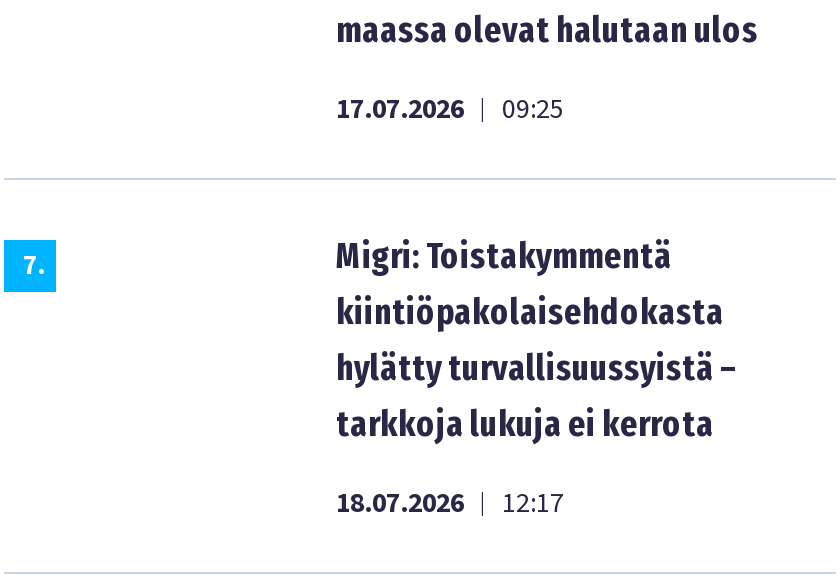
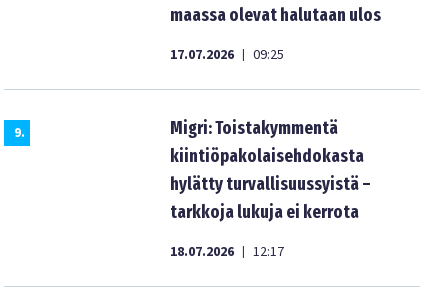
[23,246,45,286] 7. -> [13,123,24,143] 9.

